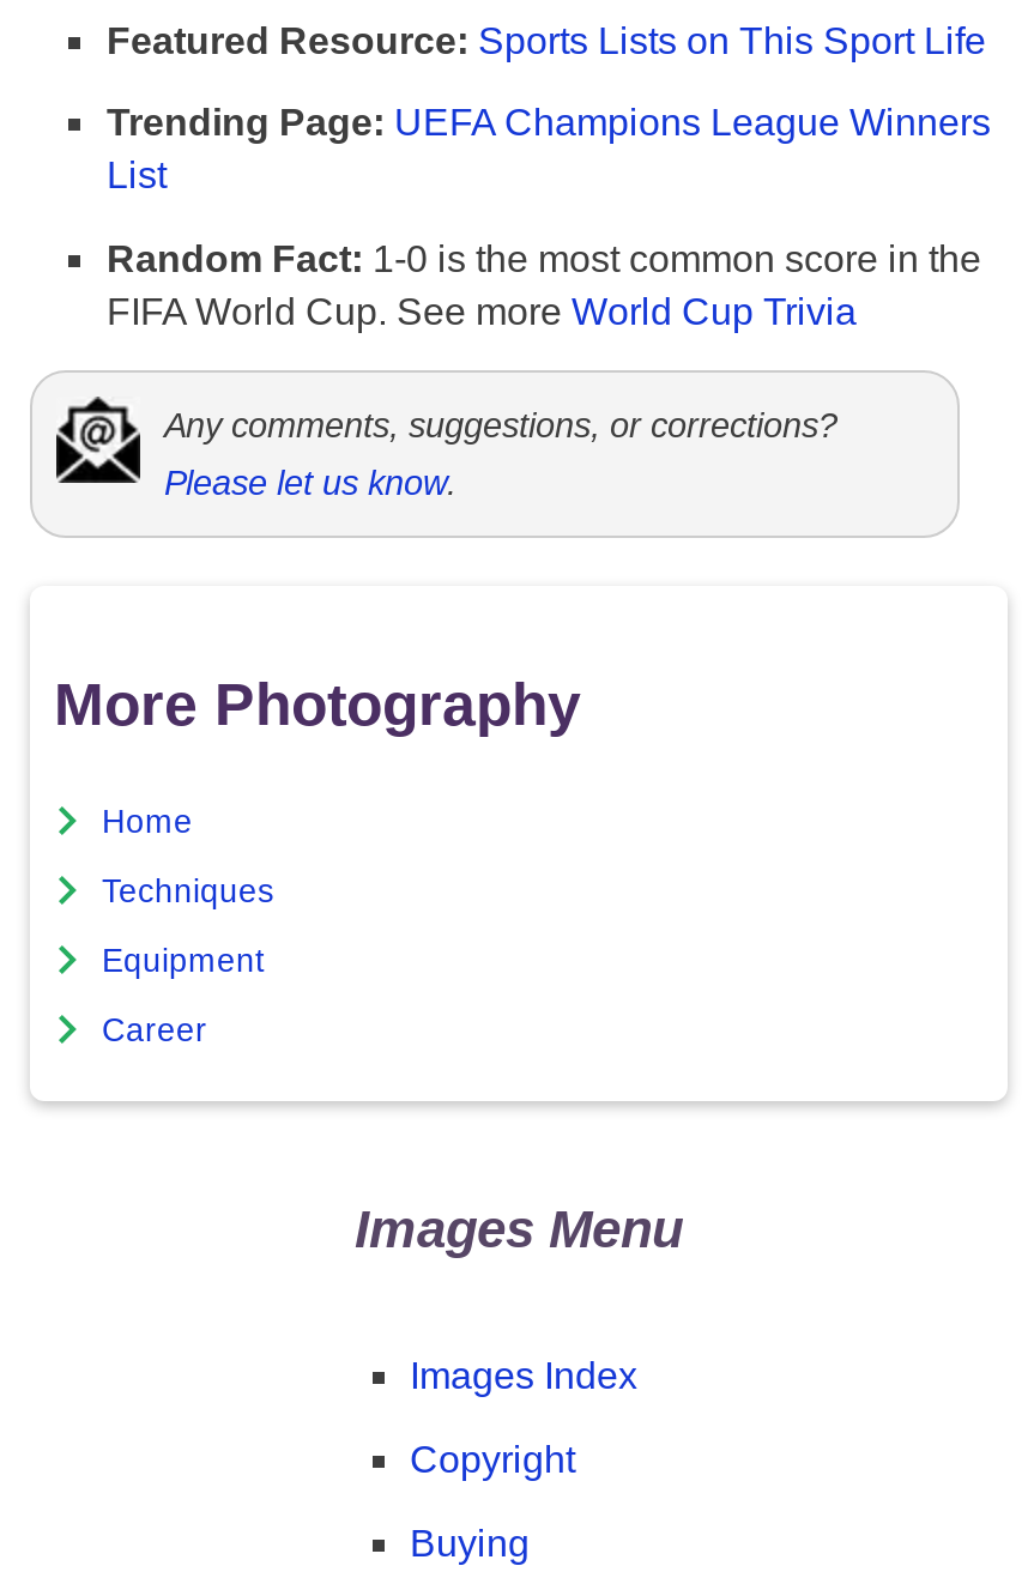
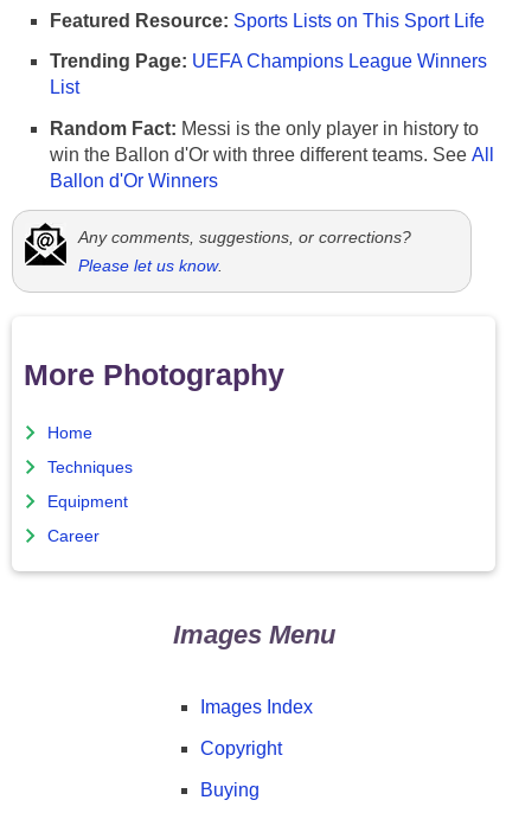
[107,239,981,332] Random Fact: 1-0 is the most common score in the | FIFA World Cup. See more World Cup Trivia -> [50,119,494,191] Random Fact: Messi is the only player in history to | win the Ballon d'Or with three different teams. See All | Ballon d'Or Winners

